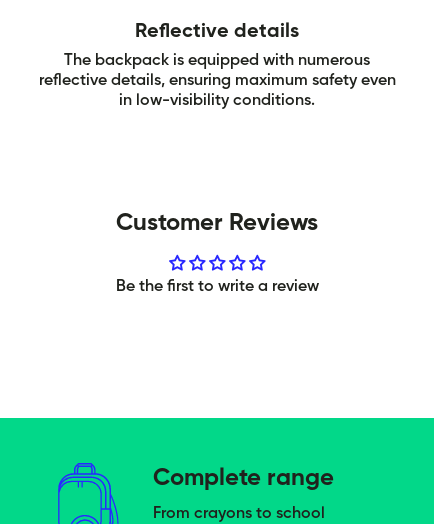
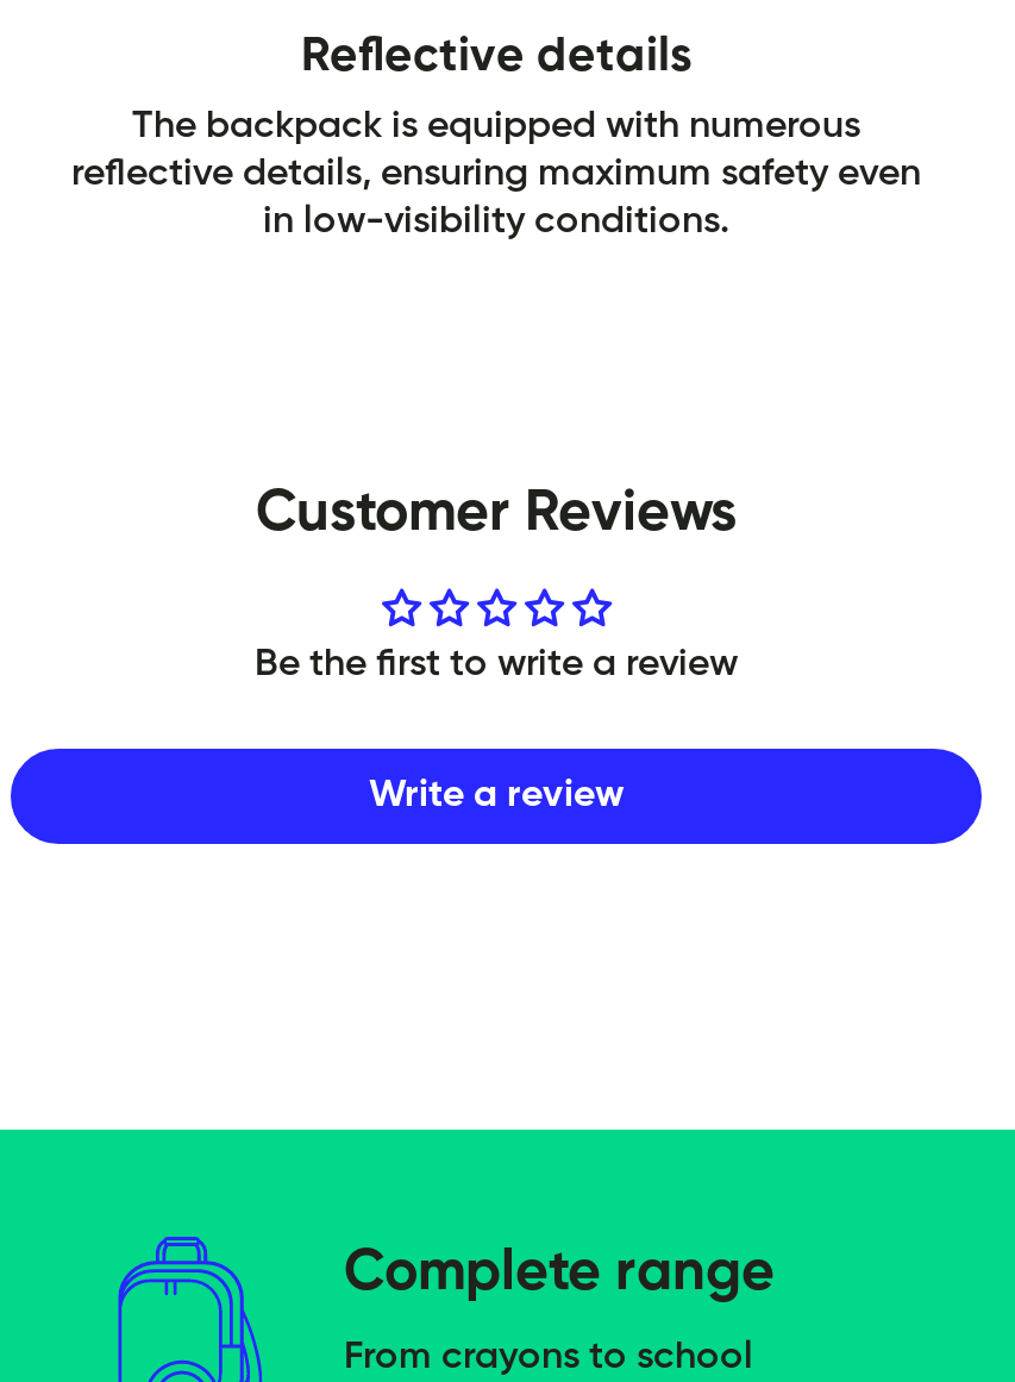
none -> [369,777,624,815] Write a review

